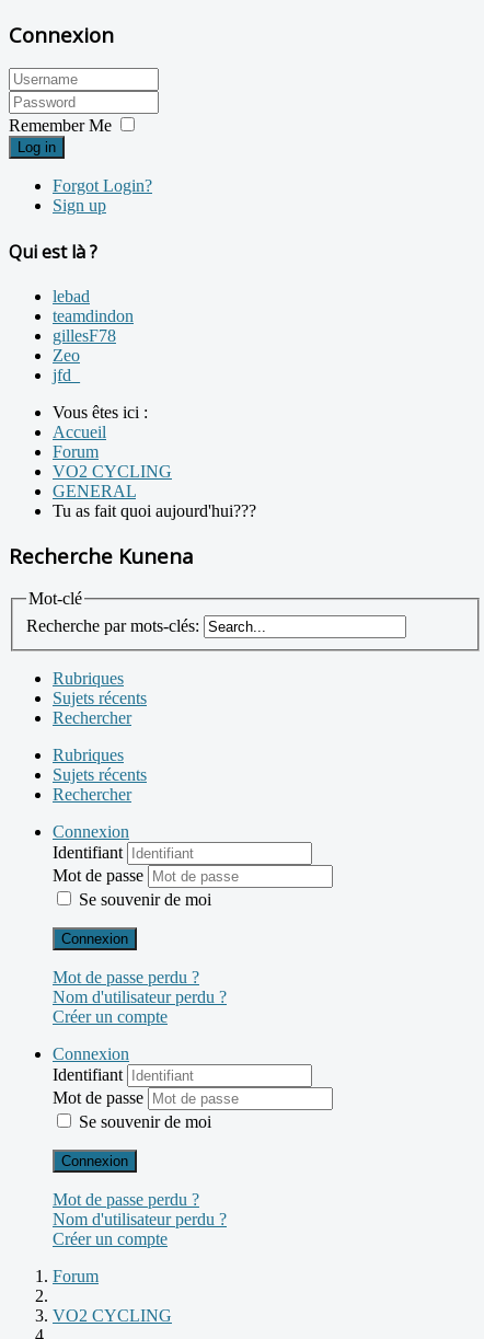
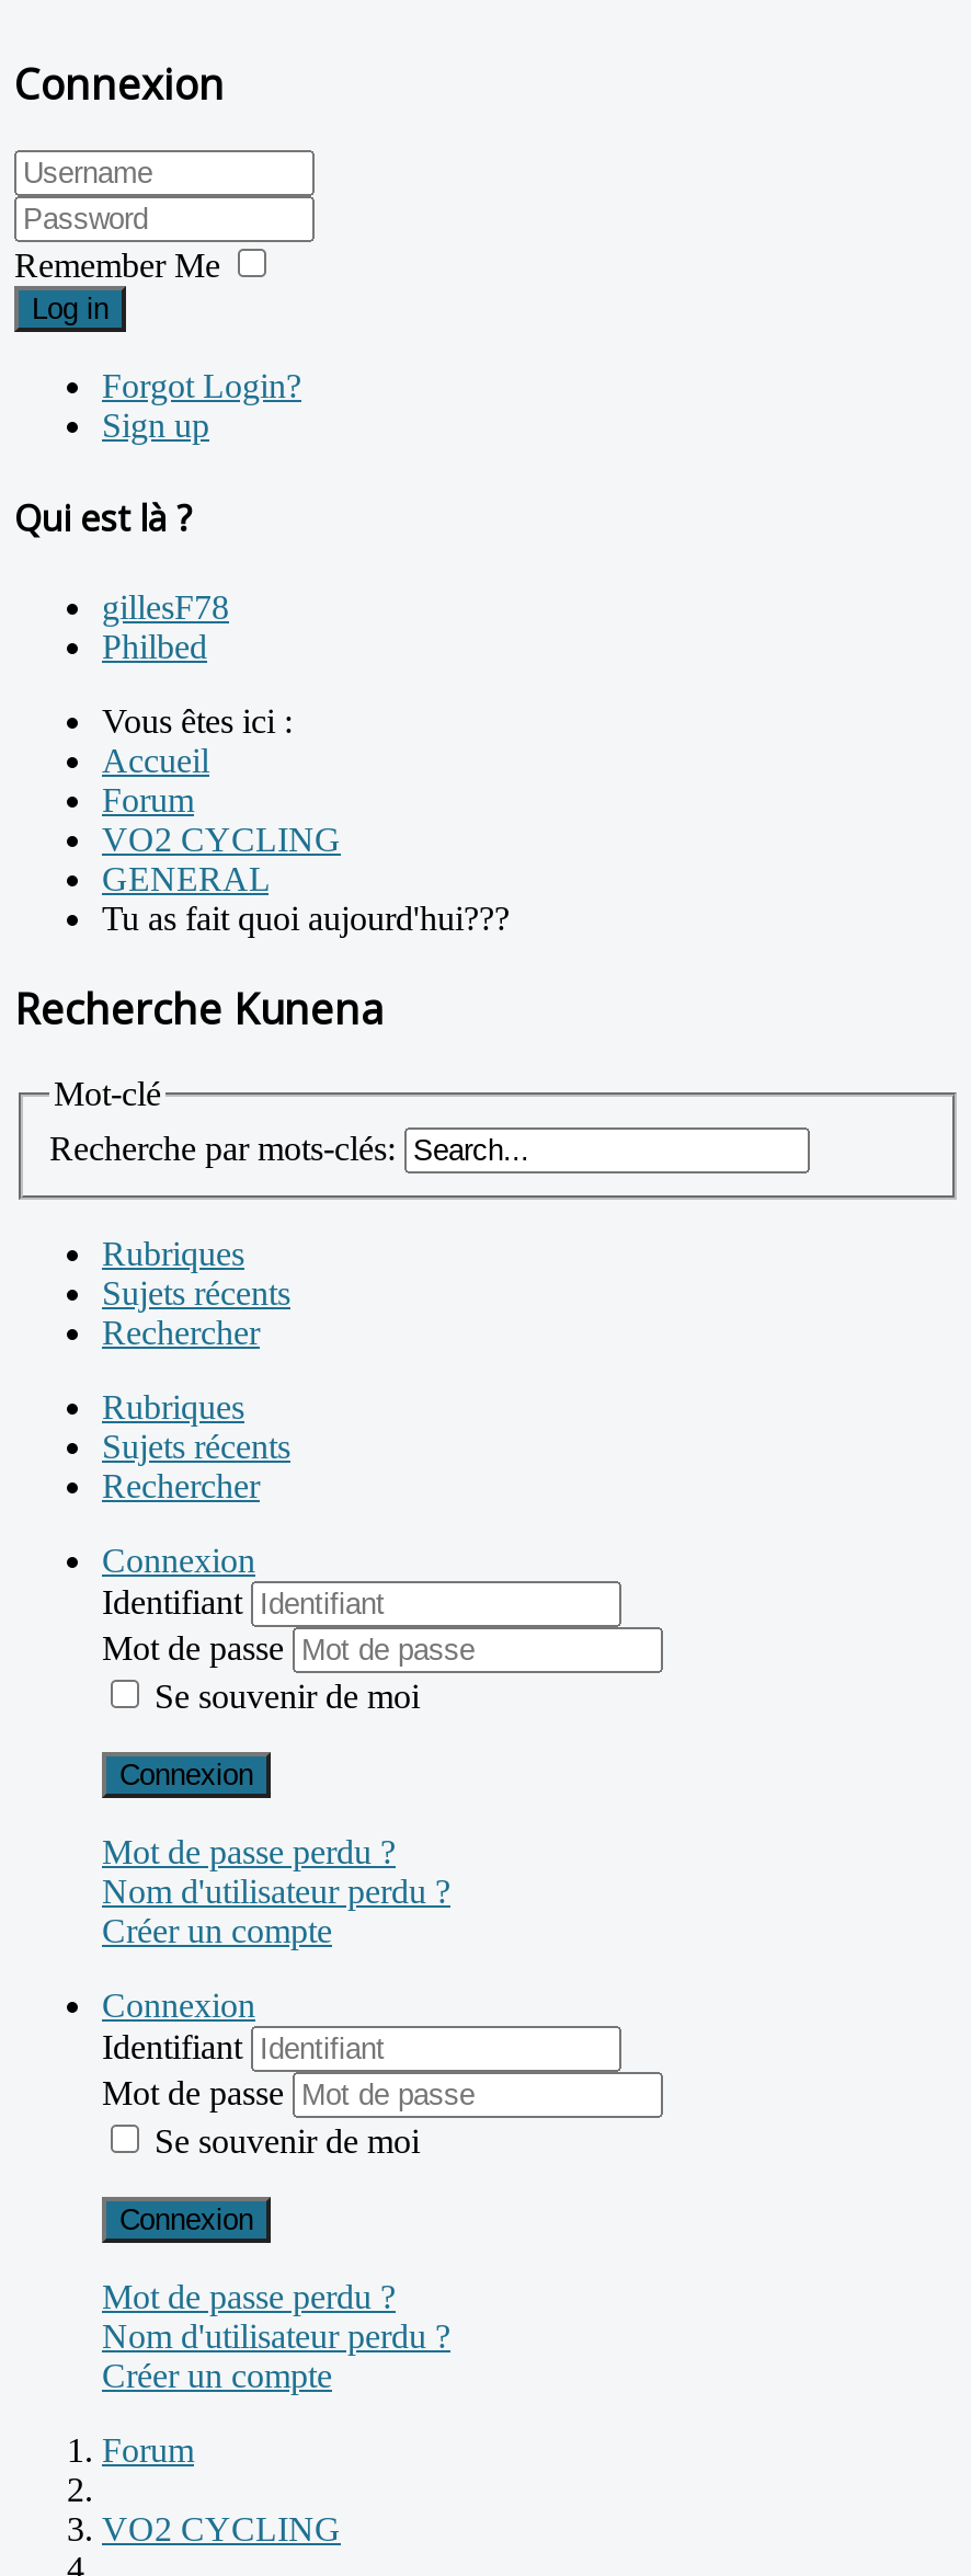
[53,287,134,325] lebad | teamdindon -> none
[53,346,80,384] Zeo | jfd_ -> [102,628,207,665] Philbed

